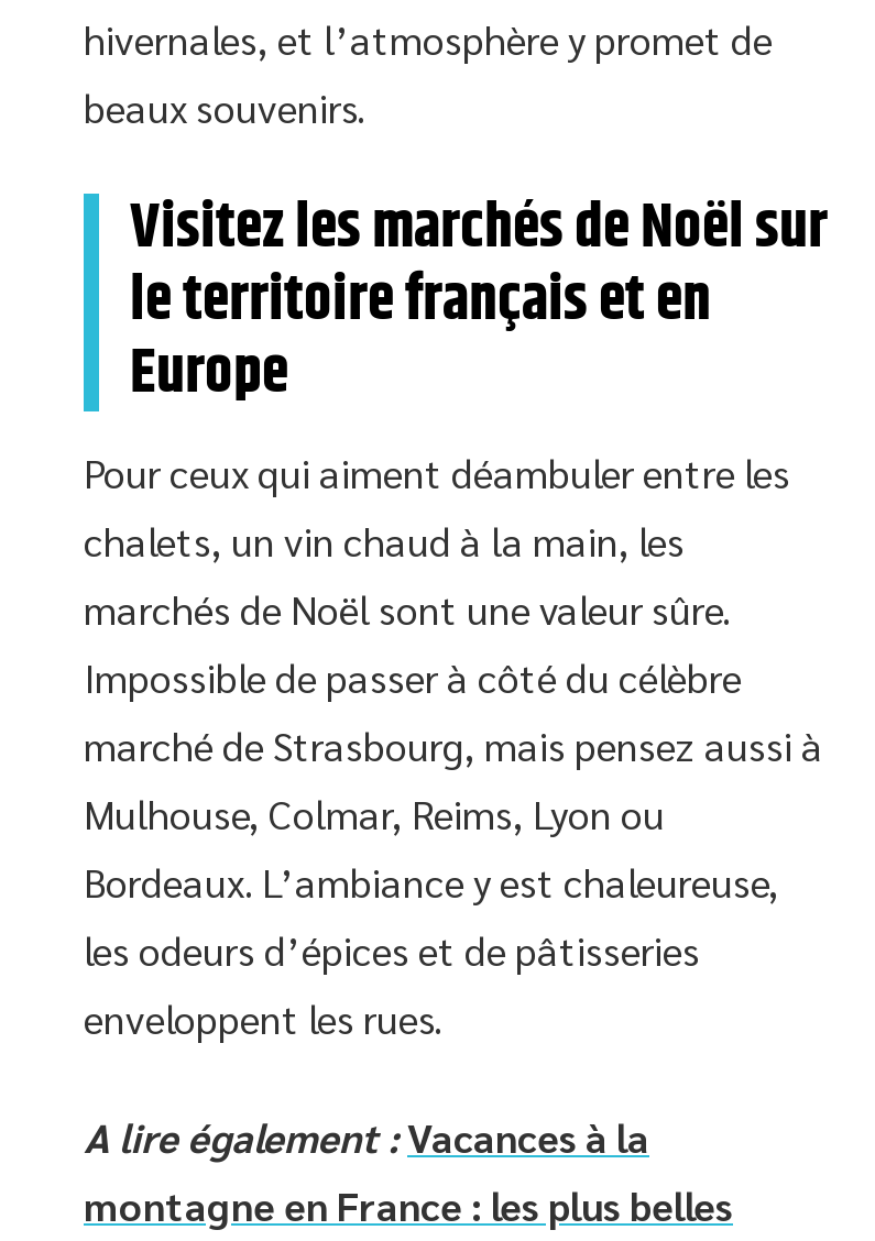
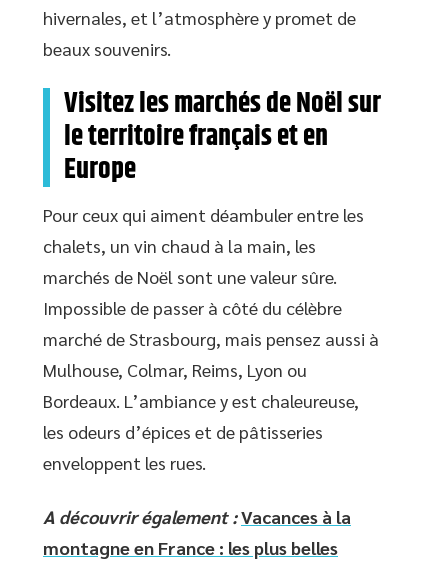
[84,1110,649,1161] A lire également : Vacances à la -> [43,504,351,527] A découvrir également : Vacances à la

